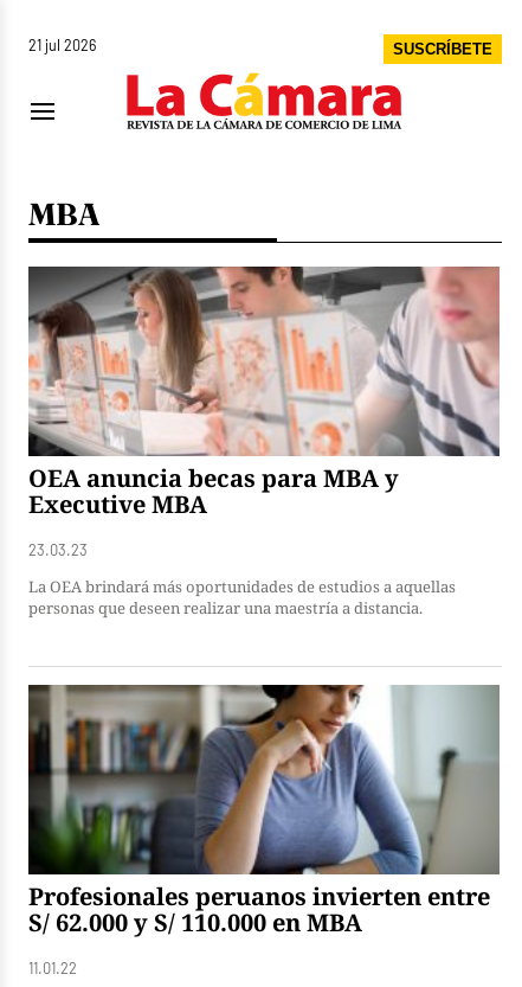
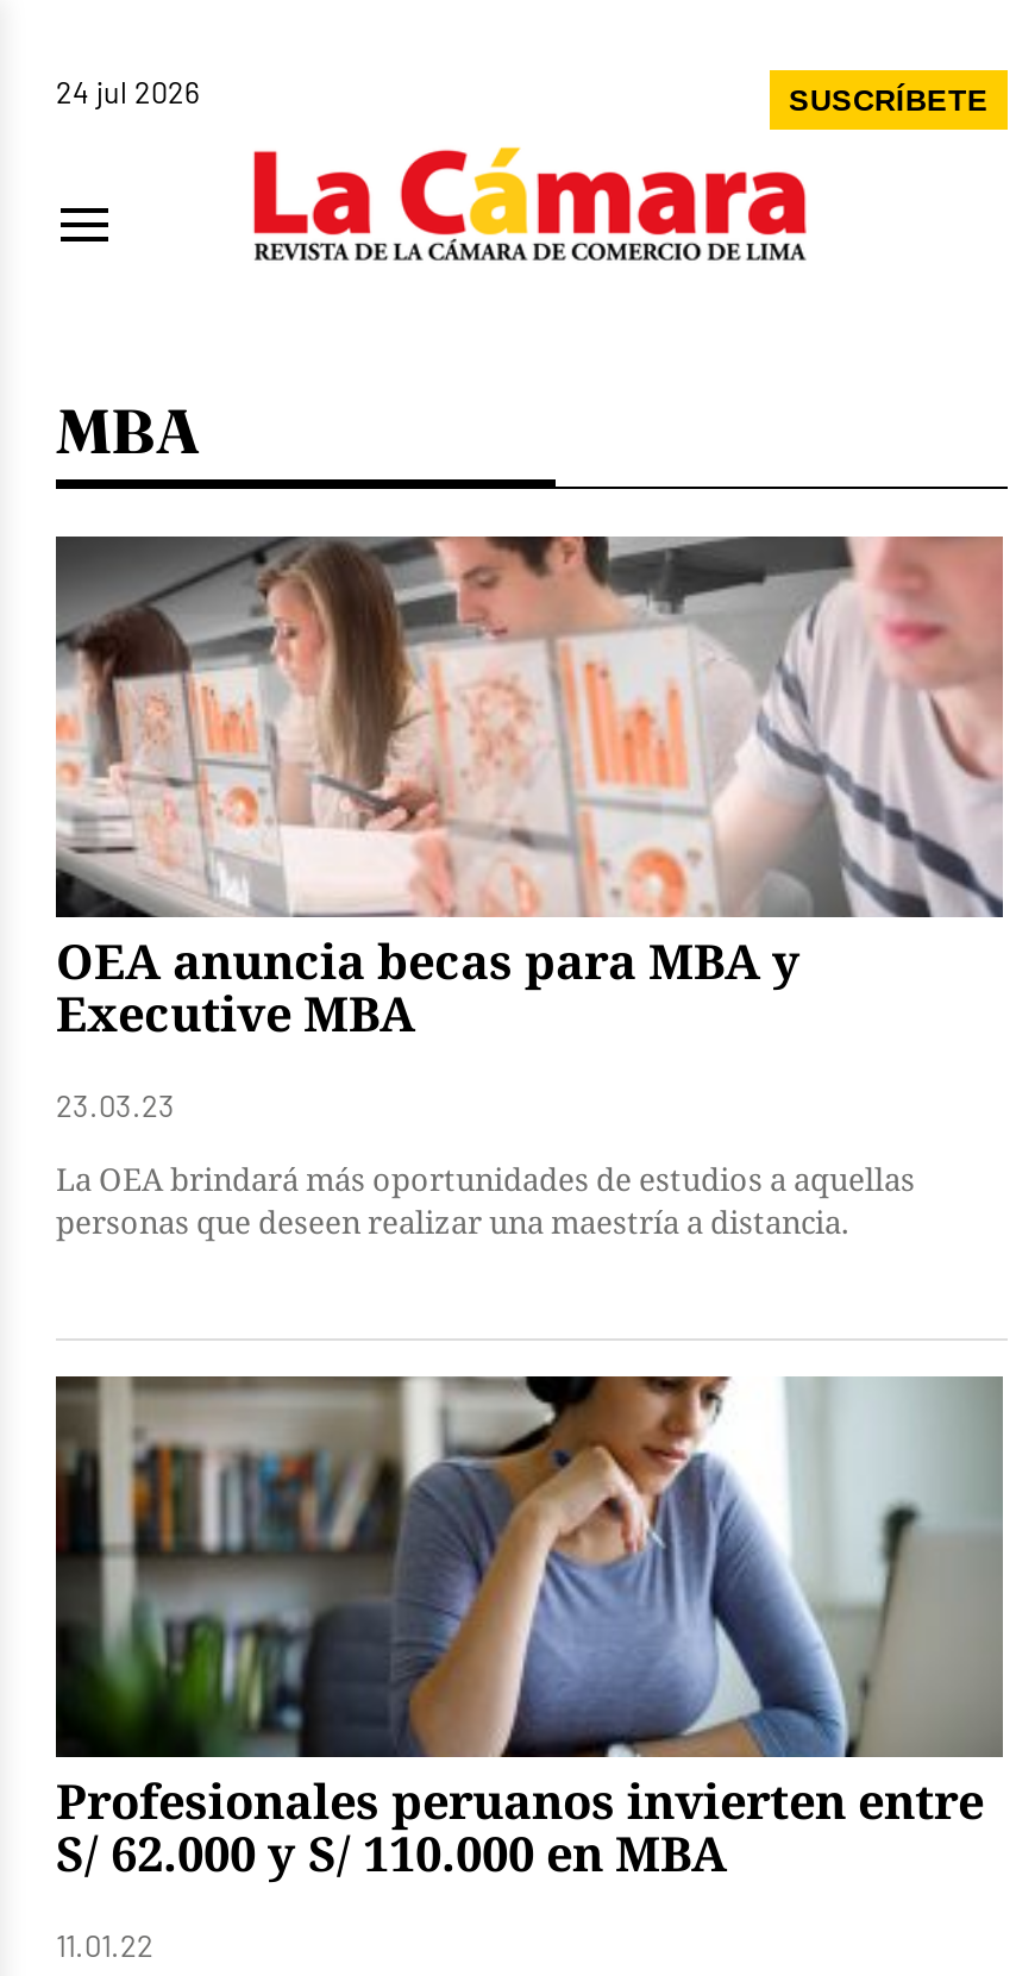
[28,36,96,55] 21 jul 2026 -> [56,73,199,111] 24 jul 2026

